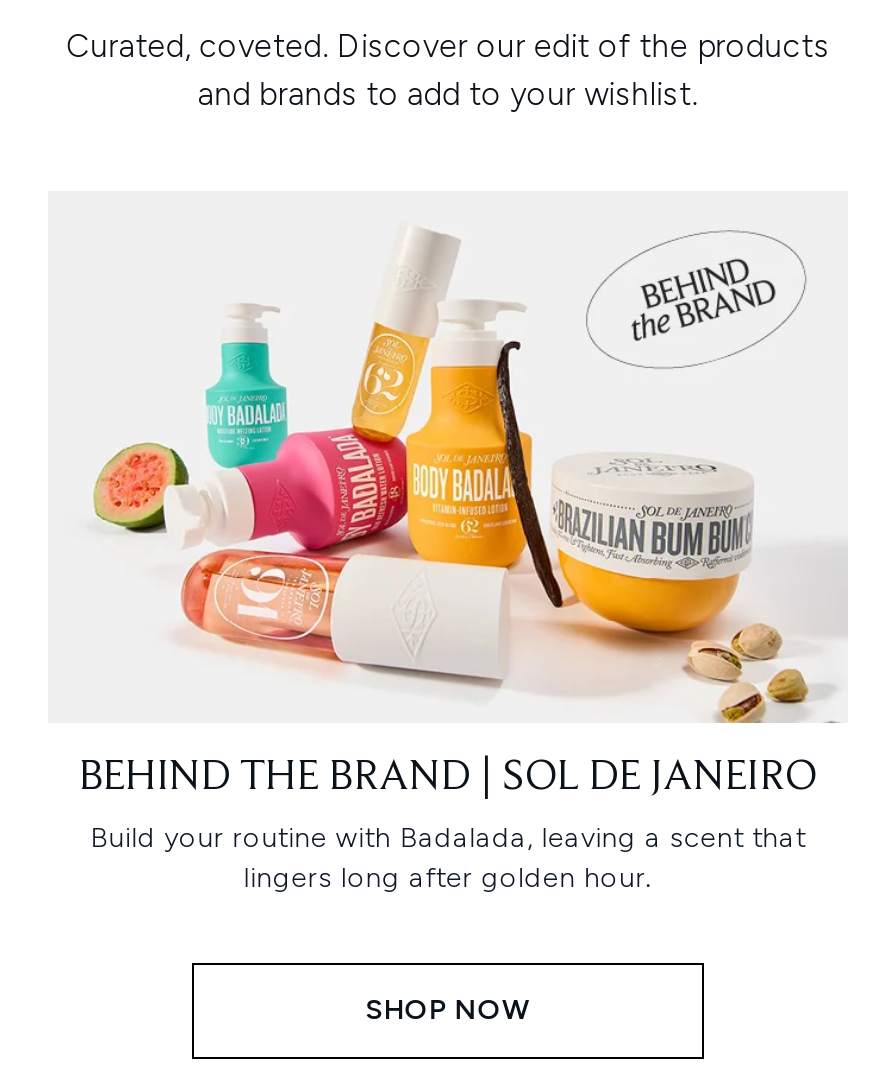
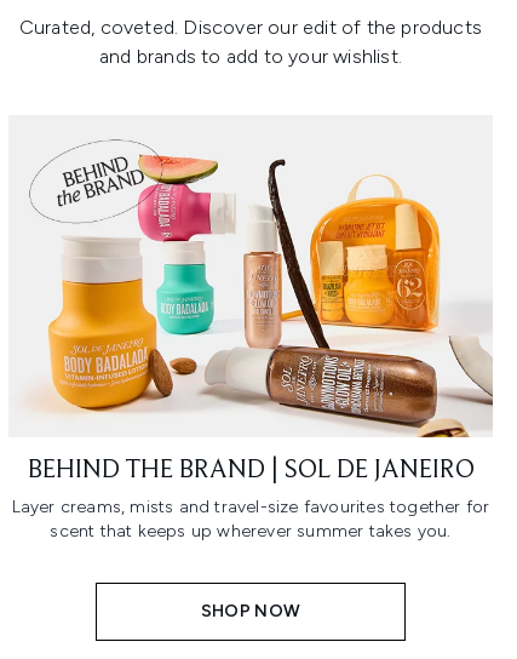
[92,229,848,725] [image] -> [29,139,494,439] [image]
[90,821,806,895] Build your routine with Badalada, leaving a scent that | lingers long after golden hour. -> [12,497,490,542] Layer creams, mists and travel-size favourites together for | scent that keeps up wherever summer takes you.

